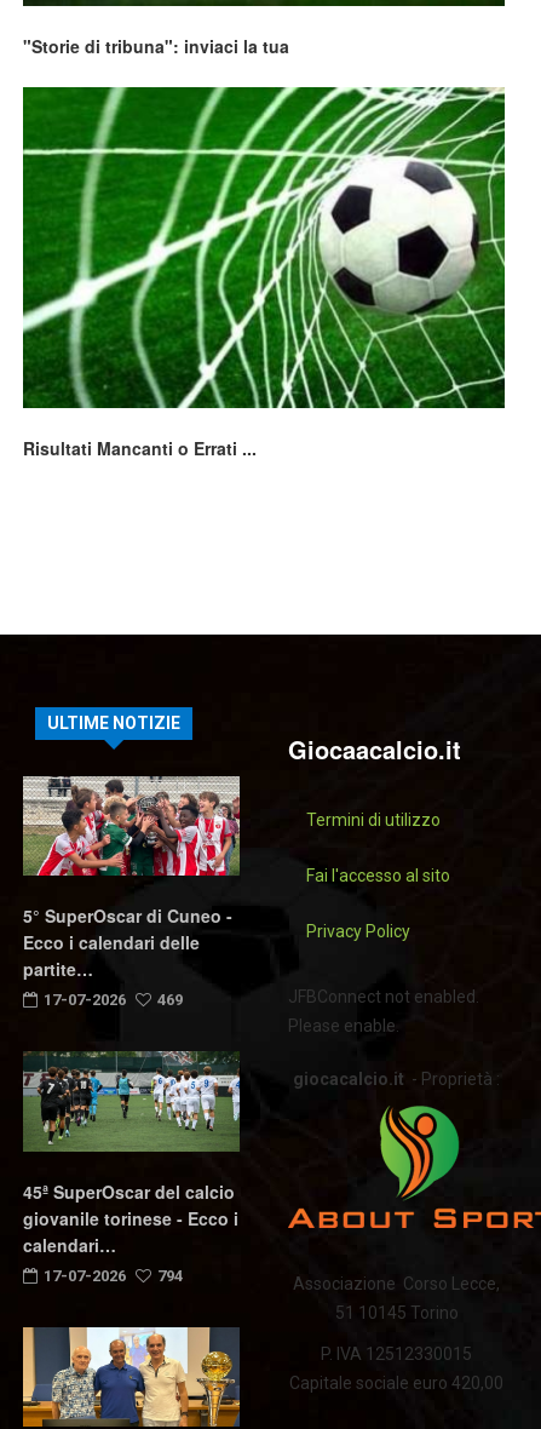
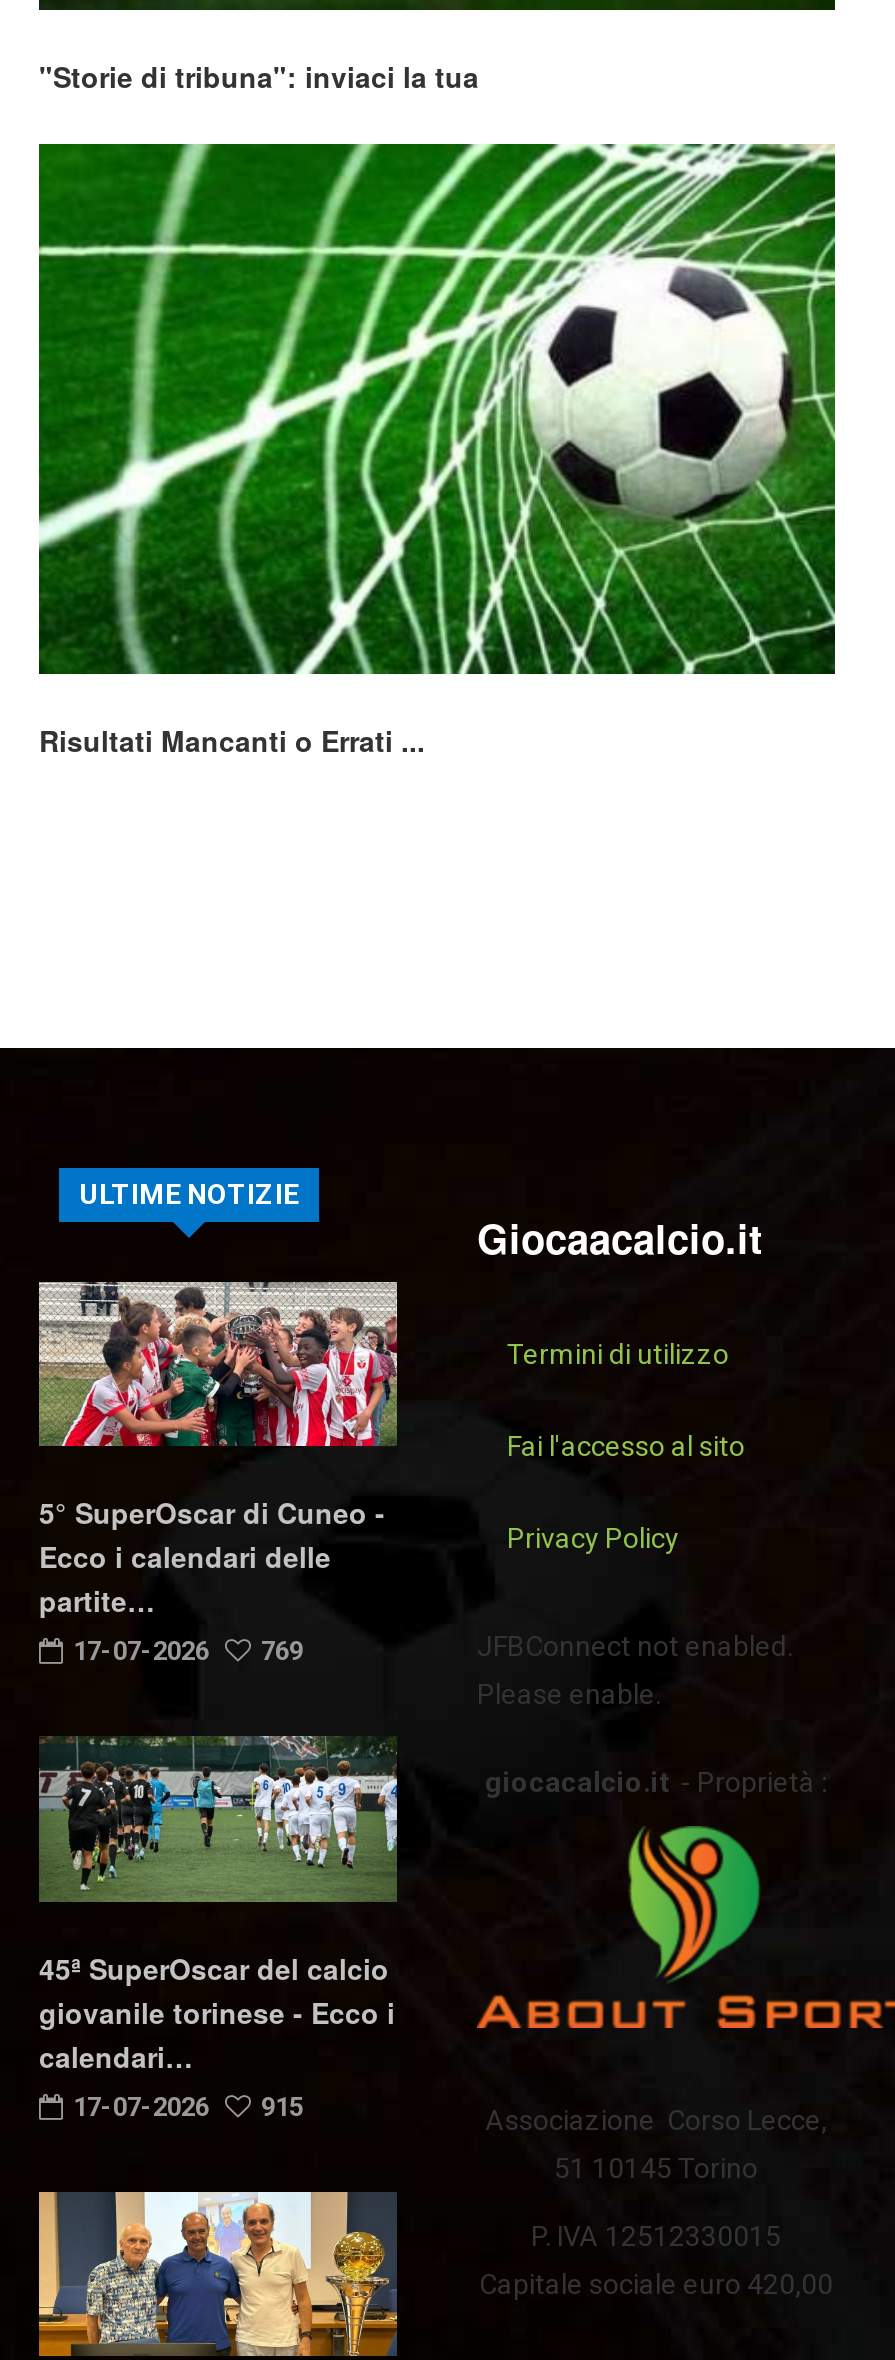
[44,991,183,1009] 17-07-2026 469 -> [73,1636,303,1666] 17-07-2026 769
[44,1266,183,1285] 17-07-2026 794 -> [73,2092,303,2122] 17-07-2026 915

